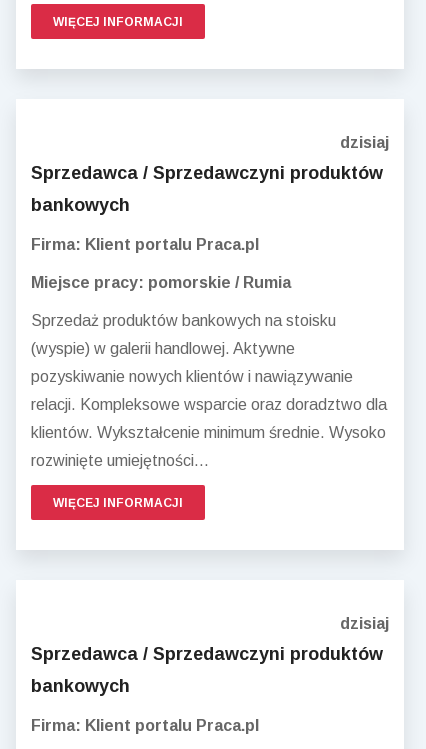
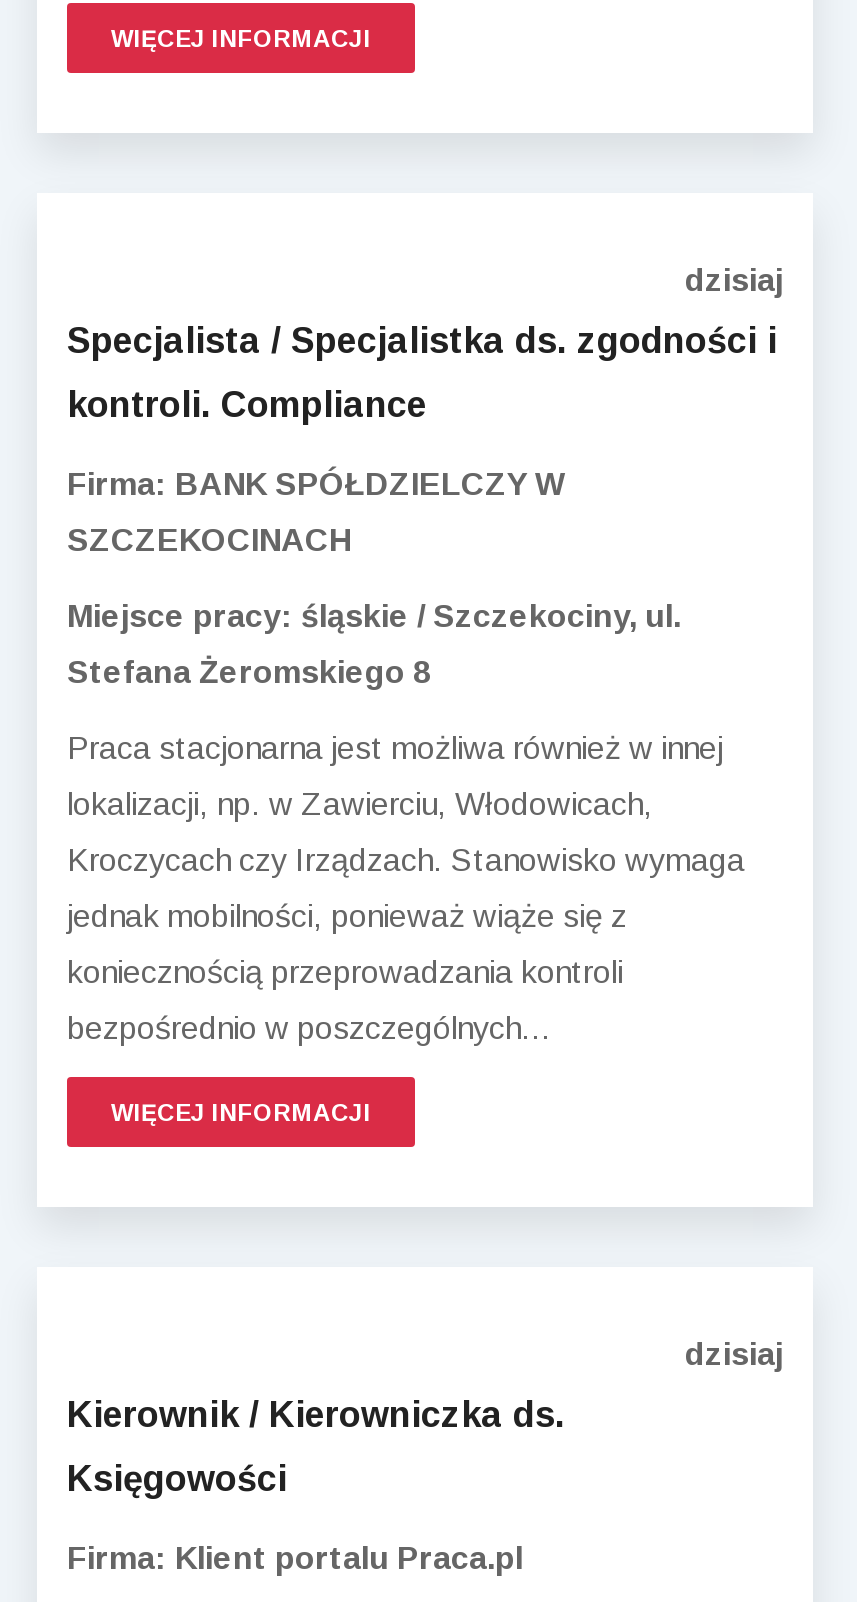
[31,163,387,469] Sprzedawca / Sprzedawczyni produktów | bankowych | Firma: Klient portalu Praca.pl | Miejsce pracy: pomorskie / Rumia | Sprzedaż produktów bankowych na stoisku | (wyspie) w galerii handlowej. Aktywne | pozyskiwanie nowych klientów i nawiązywanie | relacji. Kompleksowe wsparcie oraz doradztwo dla | klientów. Wykształcenie minimum średnie. Wysoko | rozwinięte umiejętności... -> [67,321,777,1045] Specjalista / Specjalistka ds. zgodności i | kontroli. Compliance | Firma: BANK SPÓŁDZIELCZY W | SZCZEKOCINACH | Miejsce pracy: śląskie / Szczekociny, ul. | Stefana Żeromskiego 8 | Praca stacjonarna jest możliwa również w innej | lokalizacji, np. w Zawierciu, Włodowicach, | Kroczycach czy Irządzach. Stanowisko wymaga | jednak mobilności, ponieważ wiąże się z | koniecznością przeprowadzania kontroli | bezpośrednio w poszczególnych...
[31,644,383,664] Sprzedawca / Sprzedawczyni produktów -> [67,1395,565,1435] Kierownik / Kierowniczka ds.
[31,676,130,696] bankowych -> [67,1459,287,1499] Księgowości

